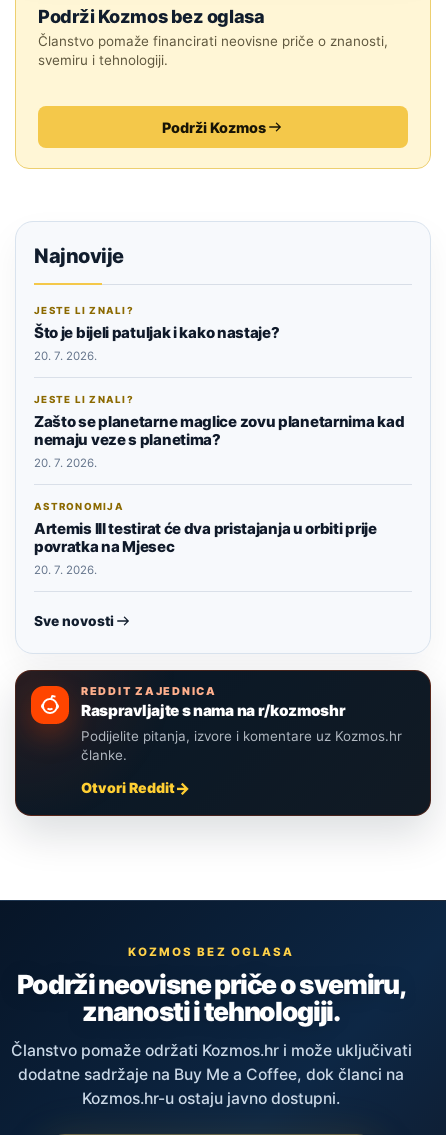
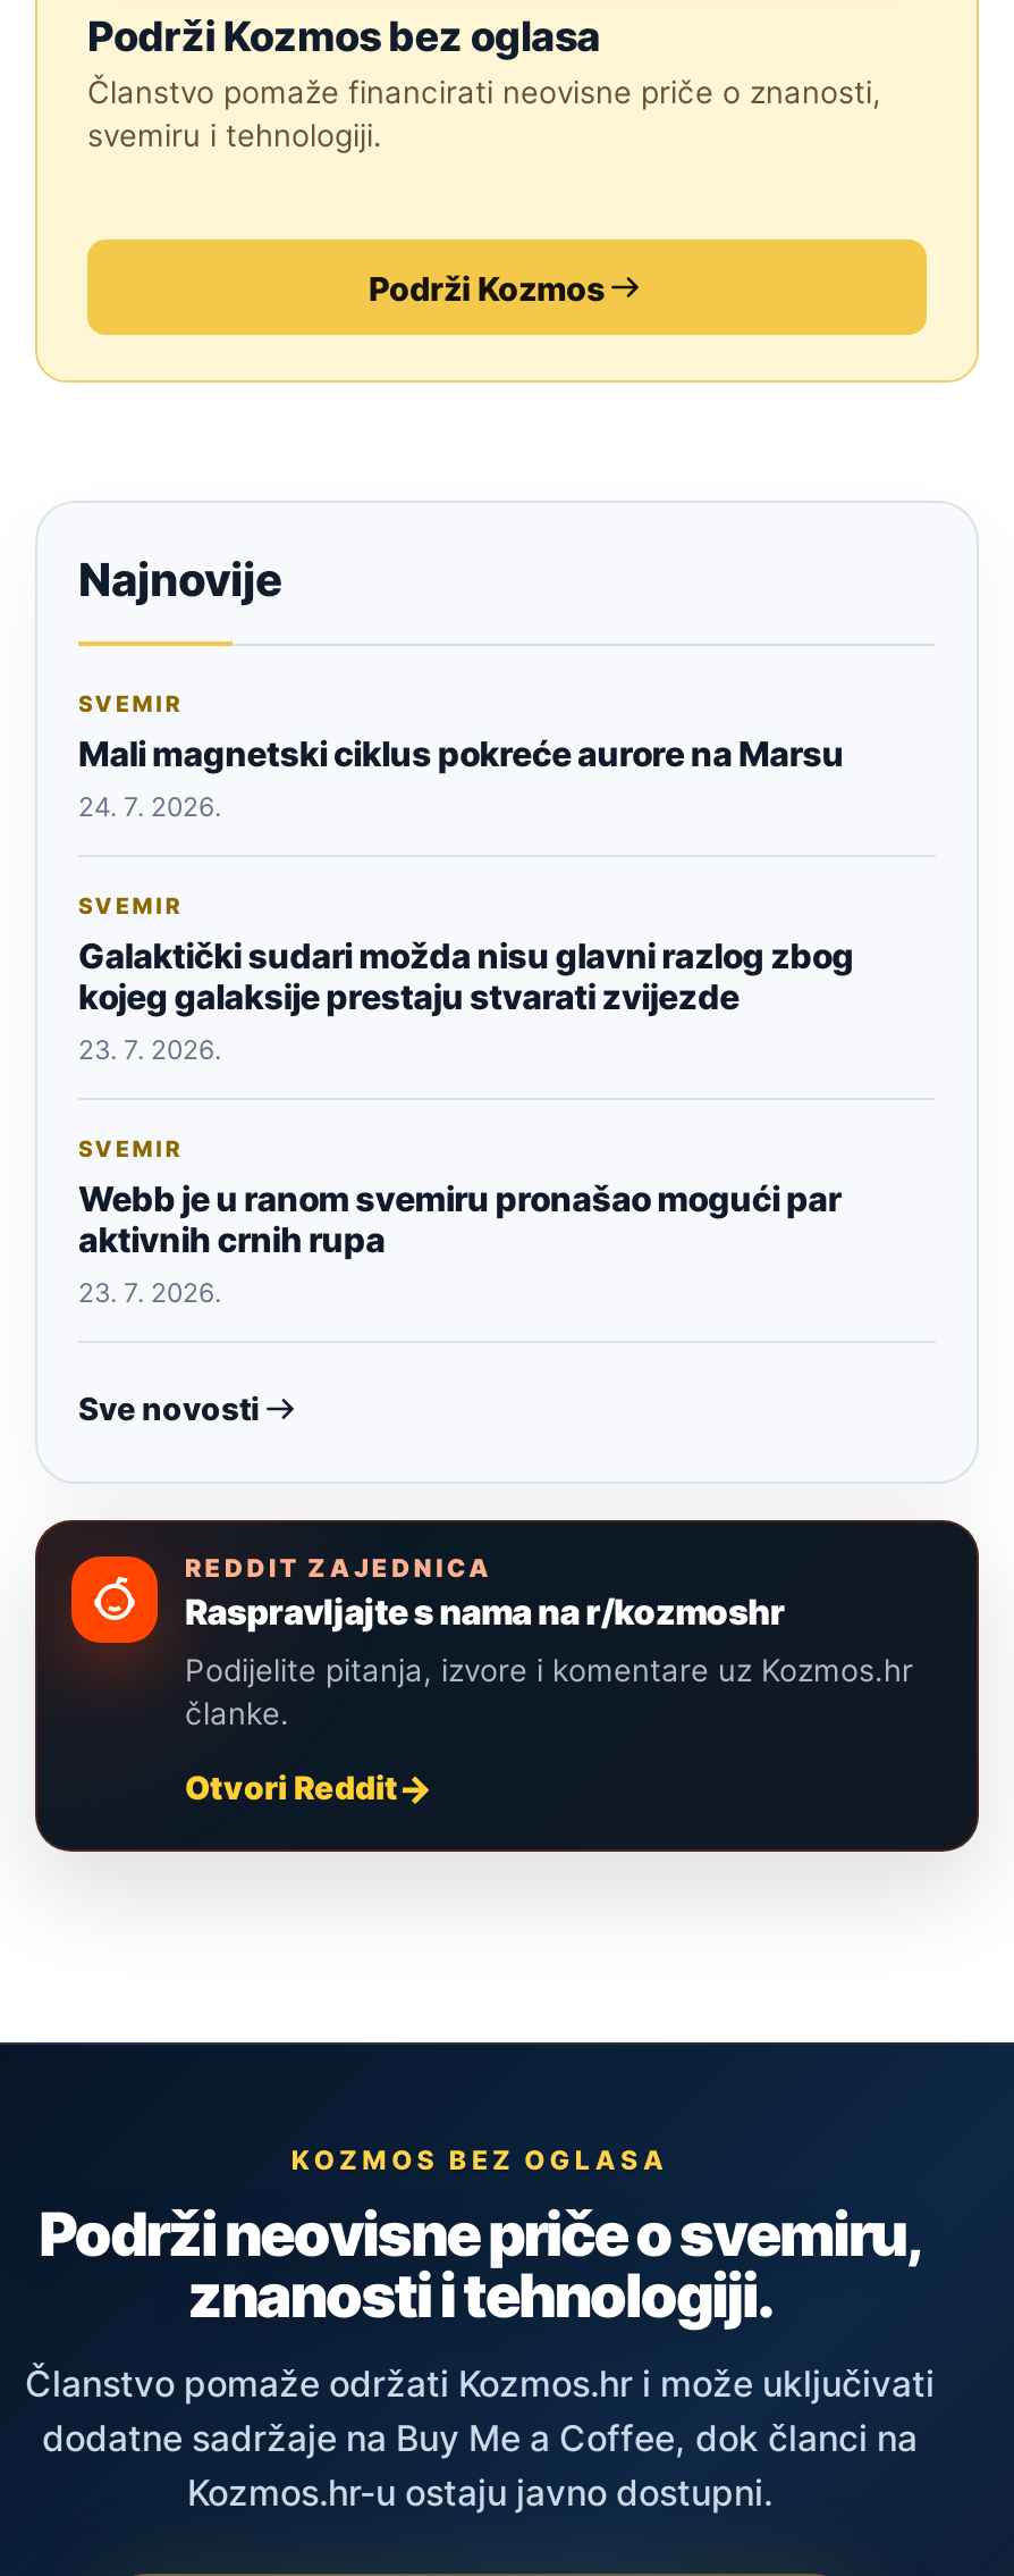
[34,305,280,363] JESTE LI ZNALI? | Što je bijeli patuljak i kako nastaje? | 20. 7. 2026. -> [78,692,844,823] SVEMIR | Mali magnetski ciklus pokreće aurore na Marsu | 24. 7. 2026.
[34,394,404,470] JESTE LI ZNALI? | Zašto se planetarne maglice zovu planetarnima kad | nemaju veze s planetima? | 20. 7. 2026. -> [78,894,854,1066] SVEMIR | Galaktički sudari možda nisu glavni razlog zbog | kojeg galaksije prestaju stvarati zvijezde | 23. 7. 2026.
[34,501,377,577] ASTRONOMIJA | Artemis III testirat će dva pristajanja u orbiti prije | povratka na Mjesec | 20. 7. 2026. -> [78,1137,841,1309] SVEMIR | Webb je u ranom svemiru pronašao mogući par | aktivnih crnih rupa | 23. 7. 2026.

